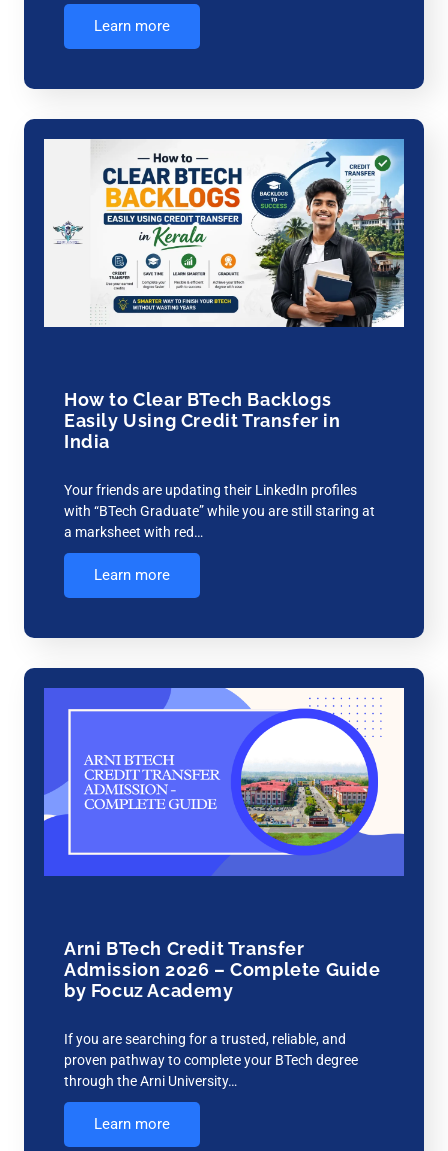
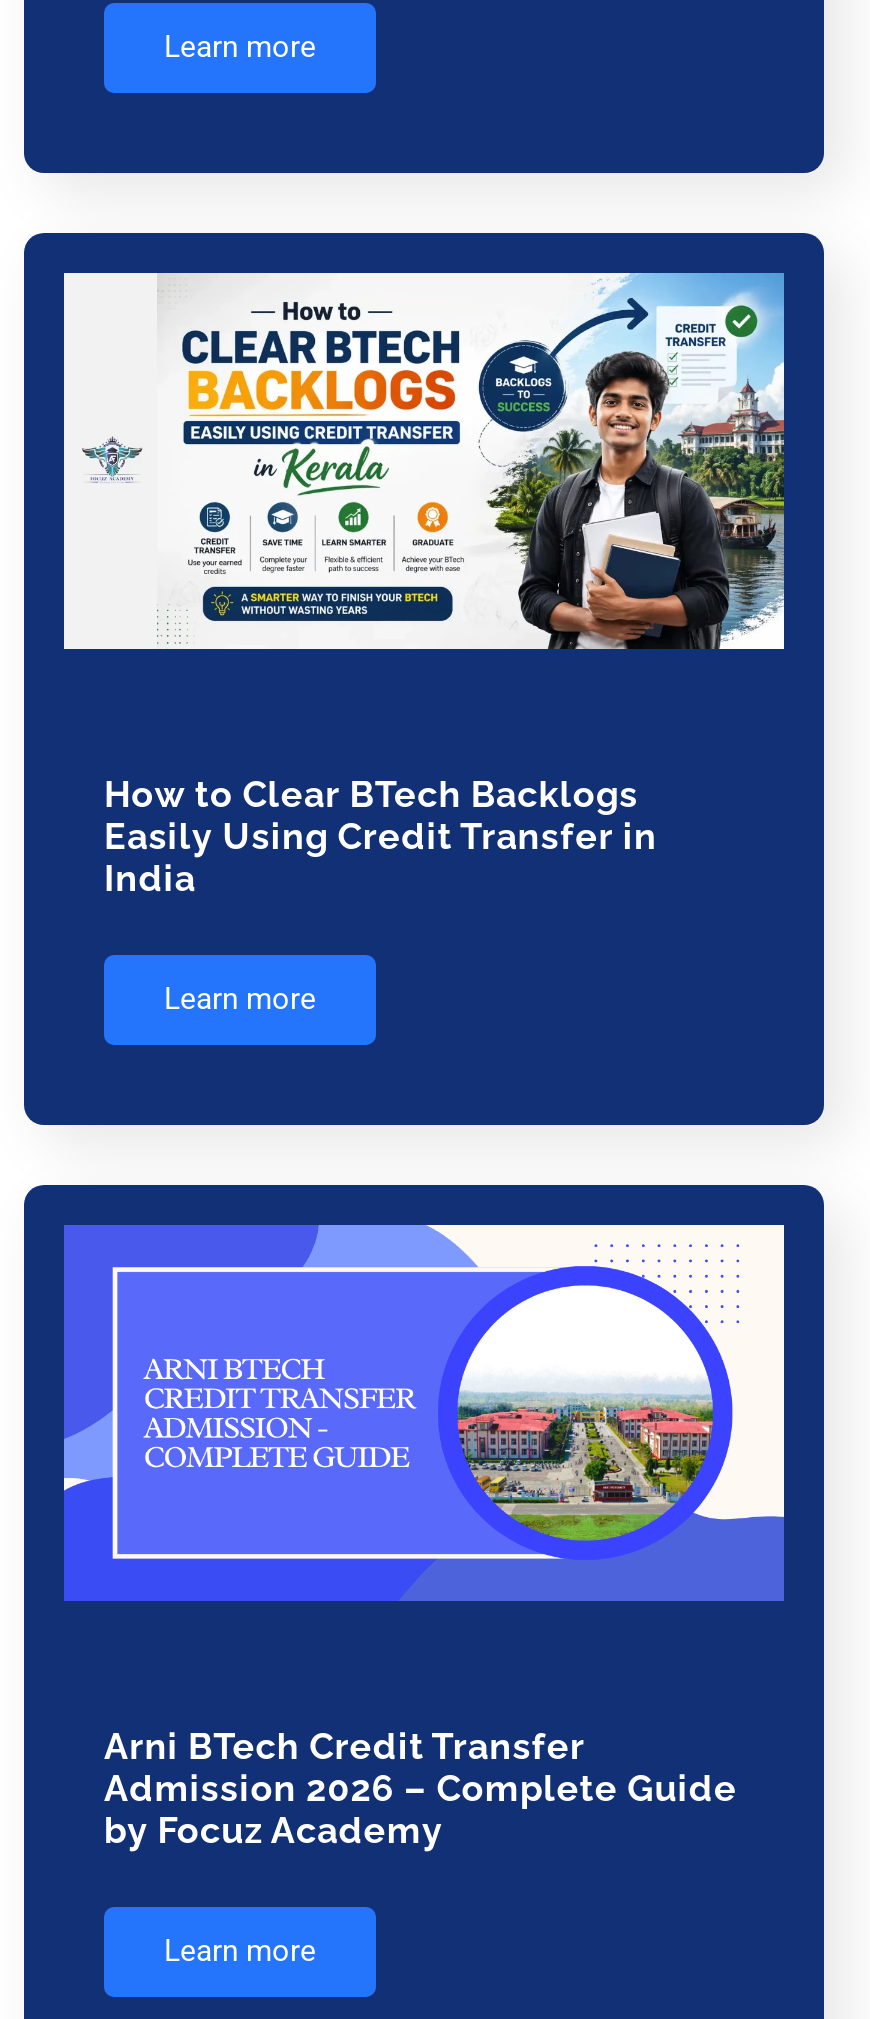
[64,482,375,540] Your friends are updating their LinkedIn profiles | with “BTech Graduate” while you are still staring at | a marksheet with red… -> none
[64,1031,358,1089] If you are searching for a trusted, reliable, and | proven pathway to complete your BTech degree | through the Arni University… -> none

